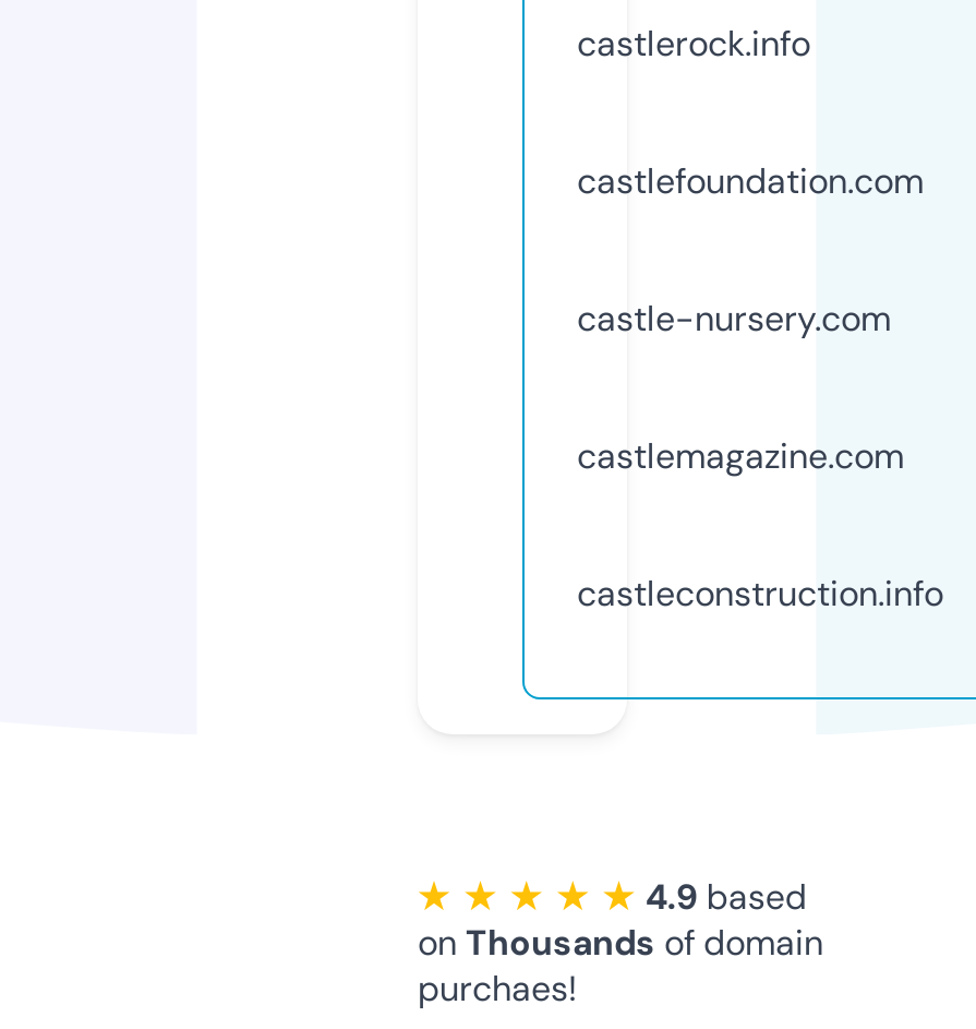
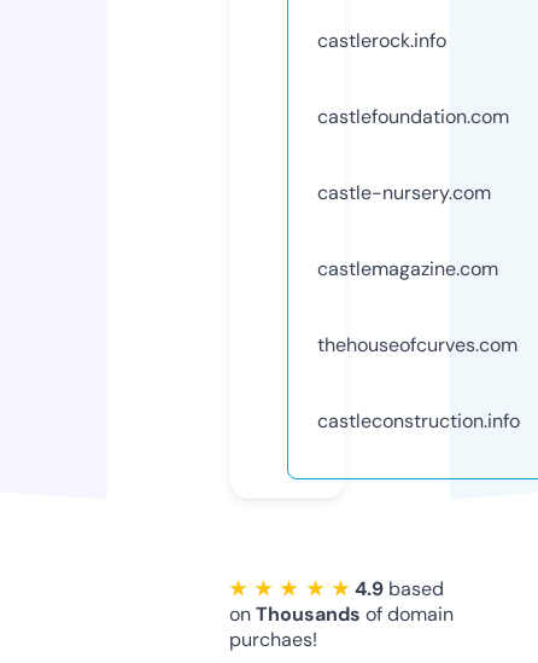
none -> [317,332,517,357] thehouseofcurves.com

